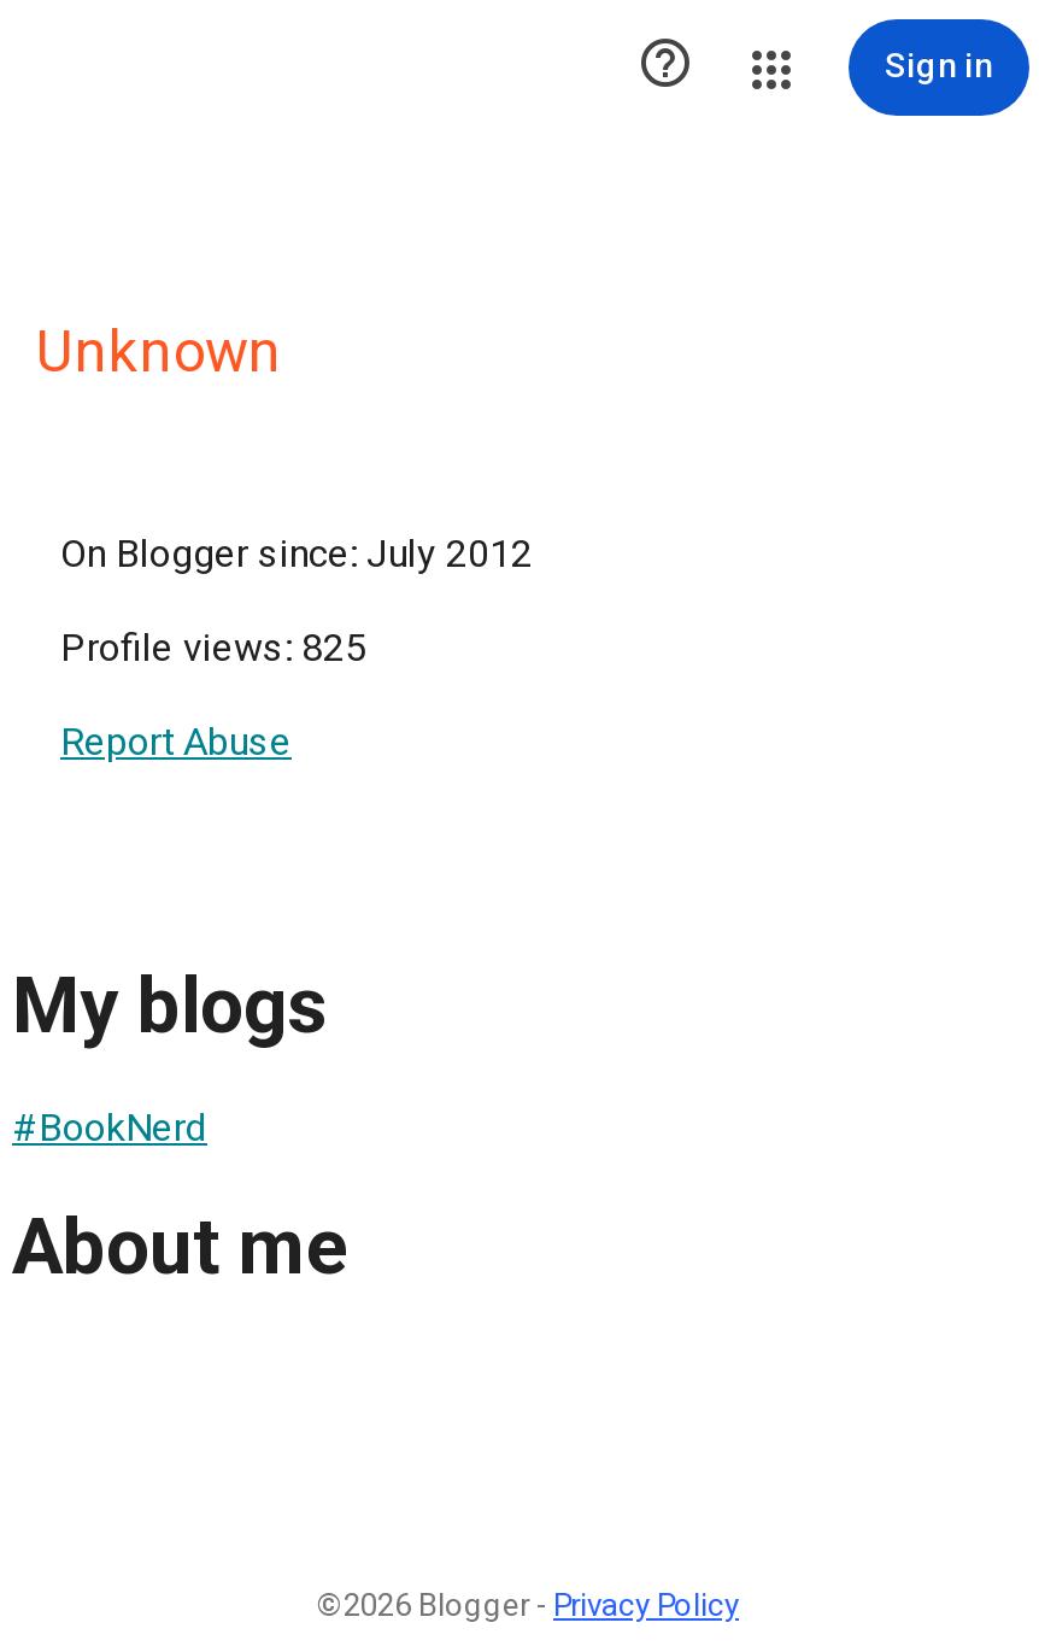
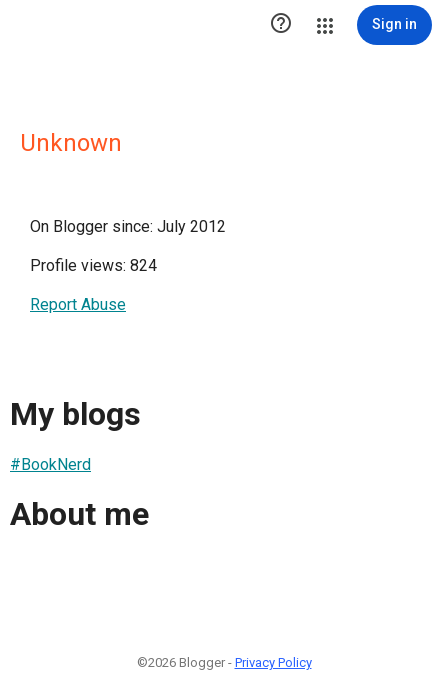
[60,625,366,670] Profile views: 825 -> [30,256,157,275] Profile views: 824

